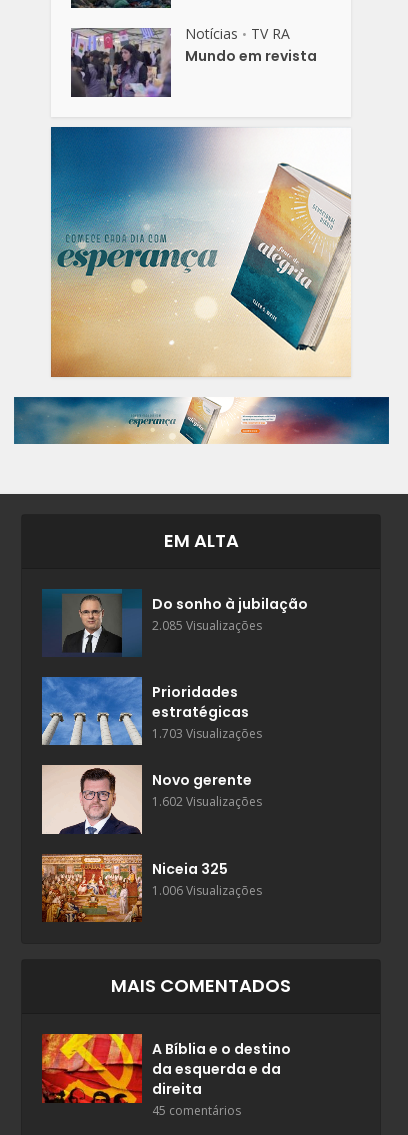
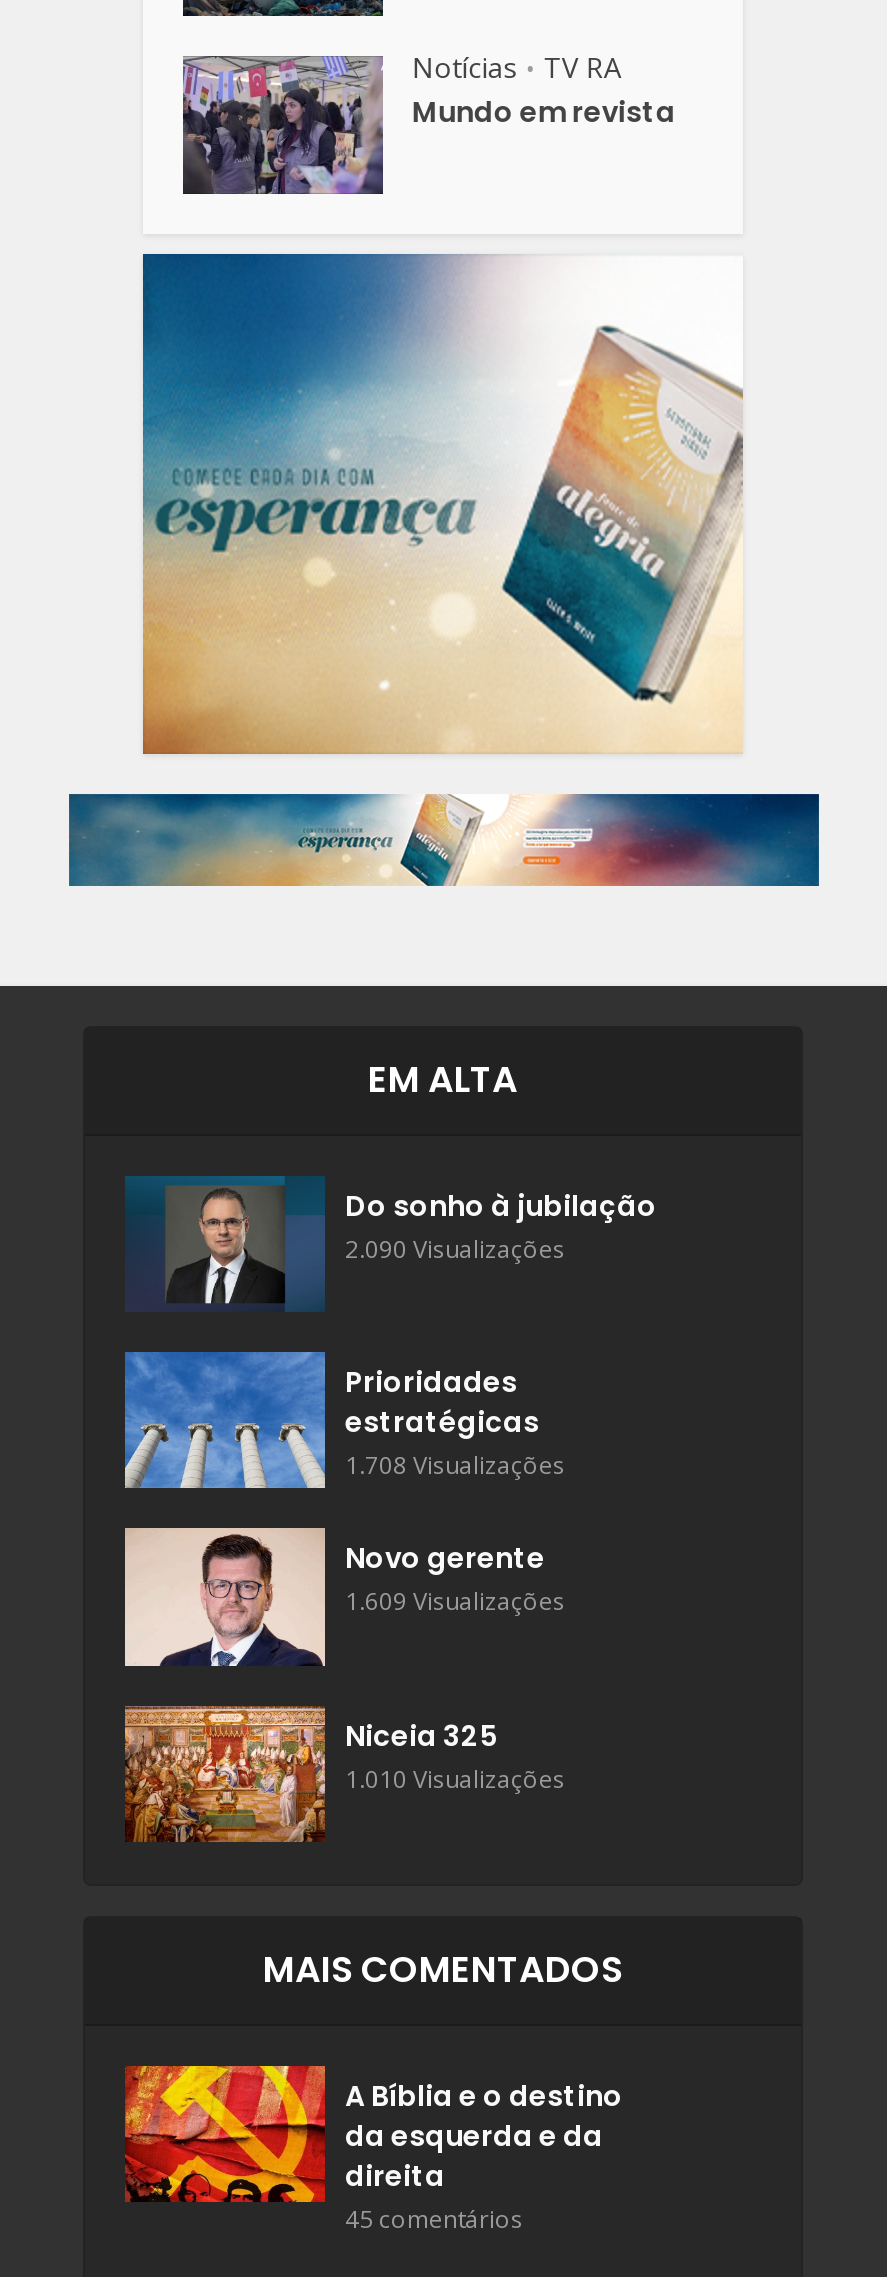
[152,617,262,634] 2.085 Visualizações -> [345,1232,565,1266] 2.090 Visualizações
[152,725,262,742] 1.703 Visualizações -> [345,1449,565,1483] 1.708 Visualizações
[152,793,262,810] 1.602 Visualizações -> [345,1585,565,1619] 1.609 Visualizações
[152,882,262,899] 1.006 Visualizações -> [345,1762,565,1796] 1.010 Visualizações

